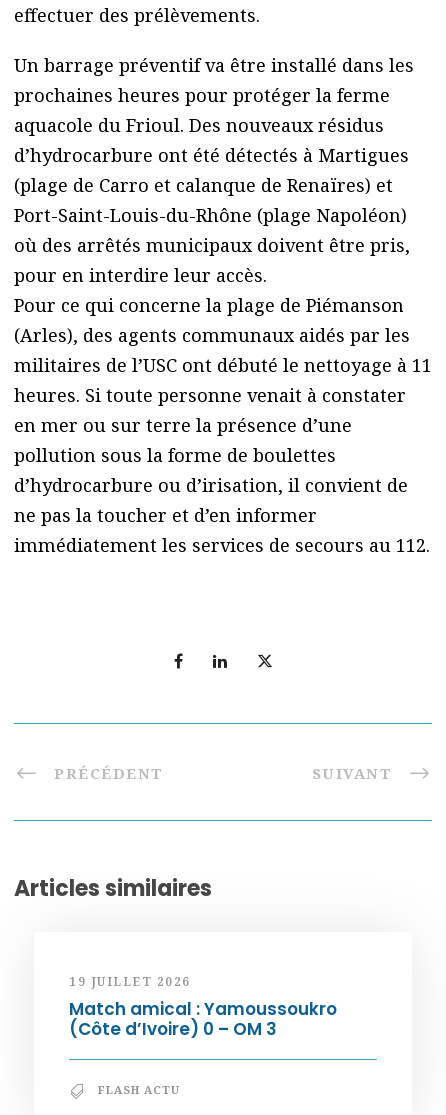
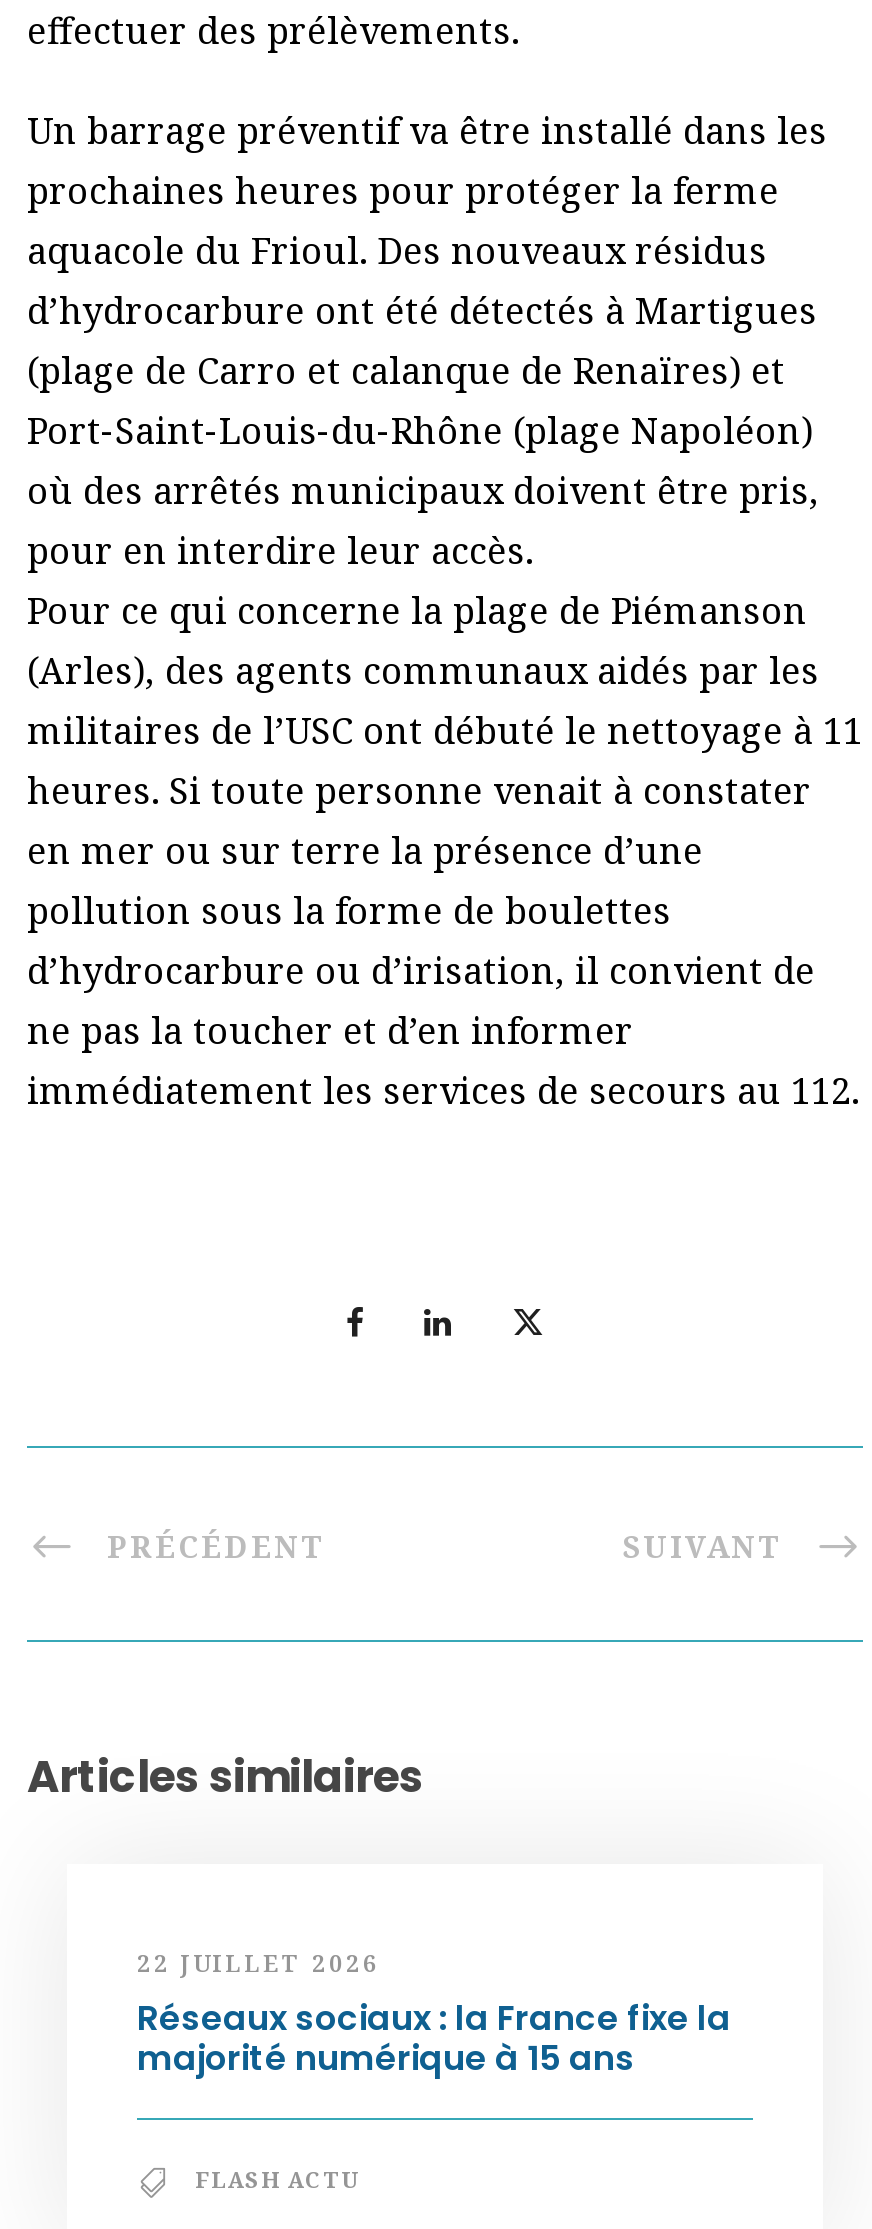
[69,973,337,1041] 19 JUILLET 2026 | Match amical : Yamoussoukro | (Côte d’Ivoire) 0 – OM 3 -> [137,1947,731,2083] 22 JUILLET 2026 | Réseaux sociaux : la France fixe la | majorité numérique à 15 ans

